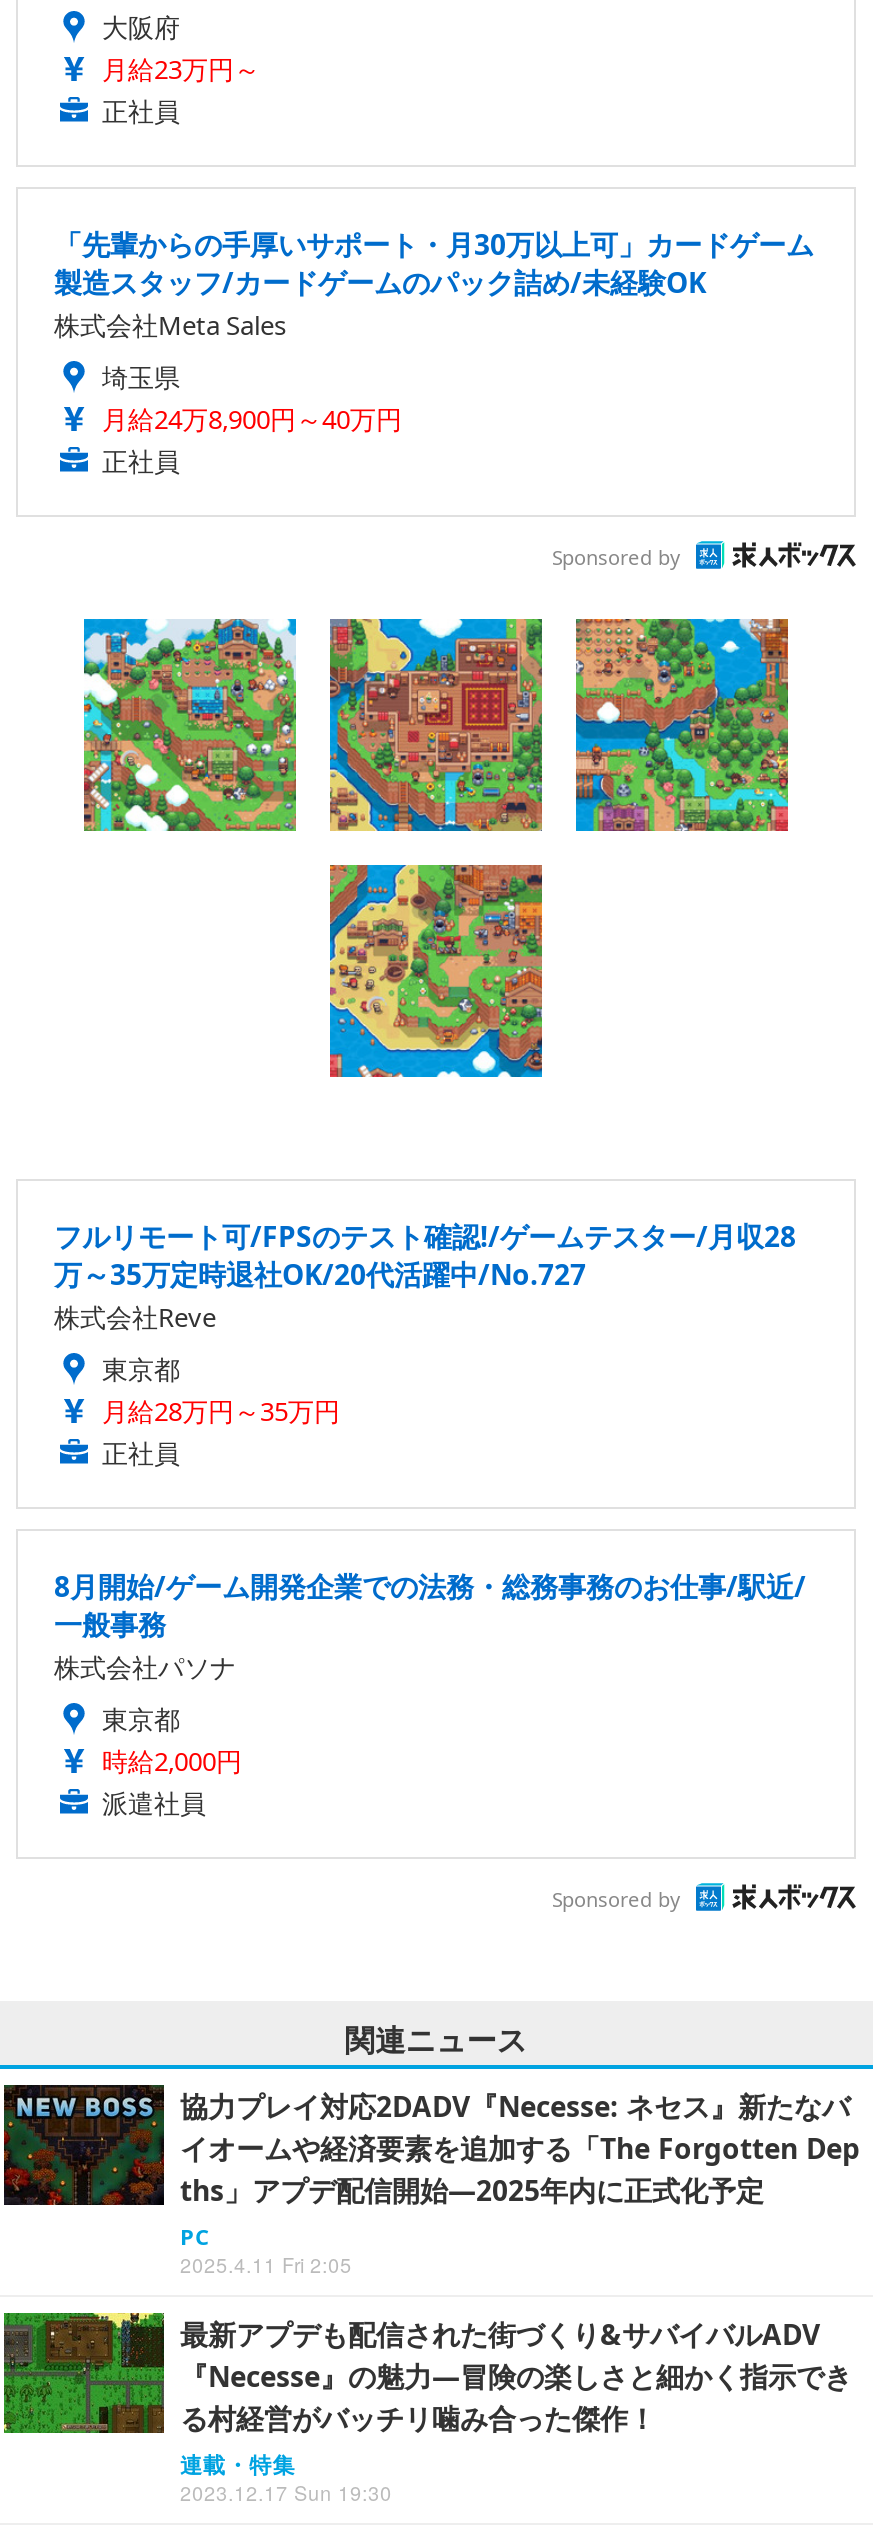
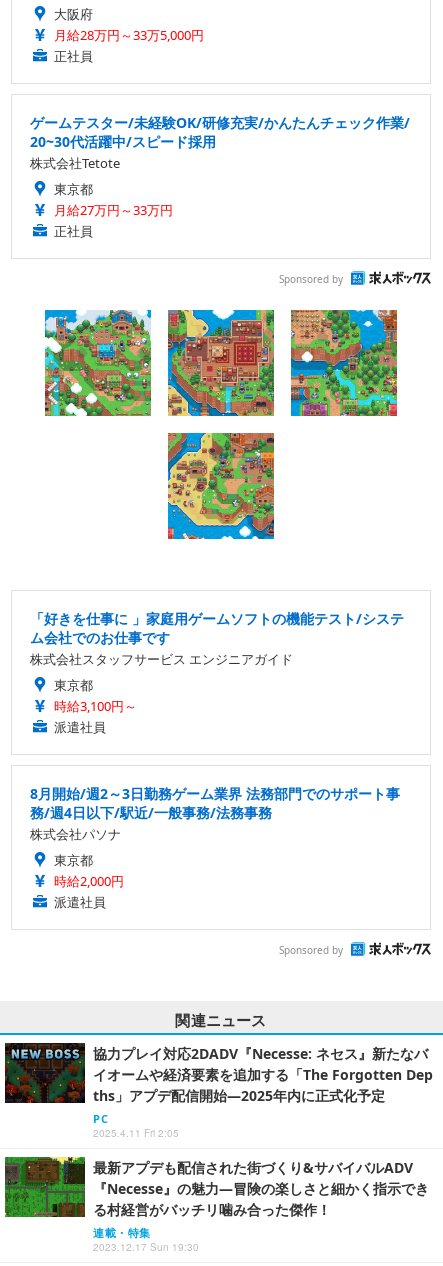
[102,52,260,88] 月給23万円～ -> [54,26,204,44] 月給28万円～33万5,000円
[54,226,814,438] 「先輩からの手厚いサポート・月30万以上可」カードゲーム | 製造スタッフ/カードゲームのパック詰め/未経験OK | 株式会社Meta Sales | 埼玉県 | 月給24万8,900円～40万円 -> [30,113,410,219] ゲームテスター/未経験OK/研修充実/かんたんチェック作業/ | 20~30代活躍中/スピード採用 | 株式会社Tetote | 東京都 | 月給27万円～33万円
[54,1218,796,1336] フルリモート可/FPSのテスト確認!/ゲームテスター/月収28 | 万～35万定時退社OK/20代活躍中/No.727 | 株式会社Reve -> [30,609,404,668] 「好きを仕事に 」家庭用ゲームソフトの機能テスト/システ | ム会社でのお仕事です | 株式会社スタッフサービス エンジニアガイド
[102,1394,340,1472] 月給28万円～35万円 | 正社員 -> [54,697,137,736] 時給3,100円～ | 派遣社員
[54,1568,806,1644] 8月開始/ゲーム開発企業での法務・総務事務のお仕事/駅近/ | 一般事務 -> [30,784,400,822] 8月開始/週2～3日勤務ゲーム業界 法務部門でのサポート事 | 務/週4日以下/駅近/一般事務/法務事務

